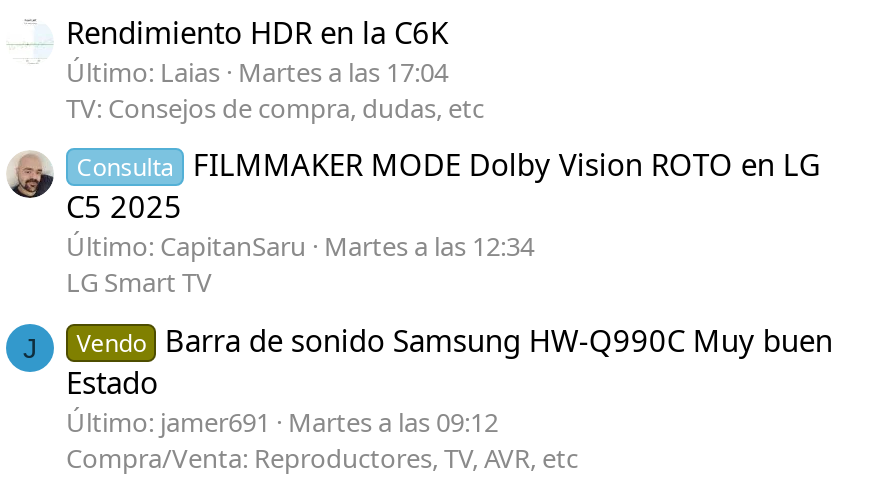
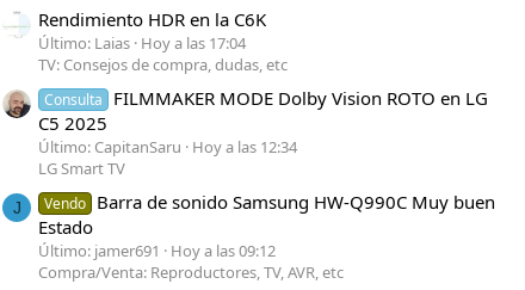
[66,54,448,90] Último: Laias Martes a las 17:04 -> [38,32,246,53] Último: Laias Hoy a las 17:04
[66,228,534,264] Último: CapitanSaru Martes a las 12:34 -> [38,136,297,158] Último: CapitanSaru Hoy a las 12:34
[66,403,498,439] Último: jamer691 Martes a las 09:12 -> [38,240,276,262] Último: jamer691 Hoy a las 09:12

